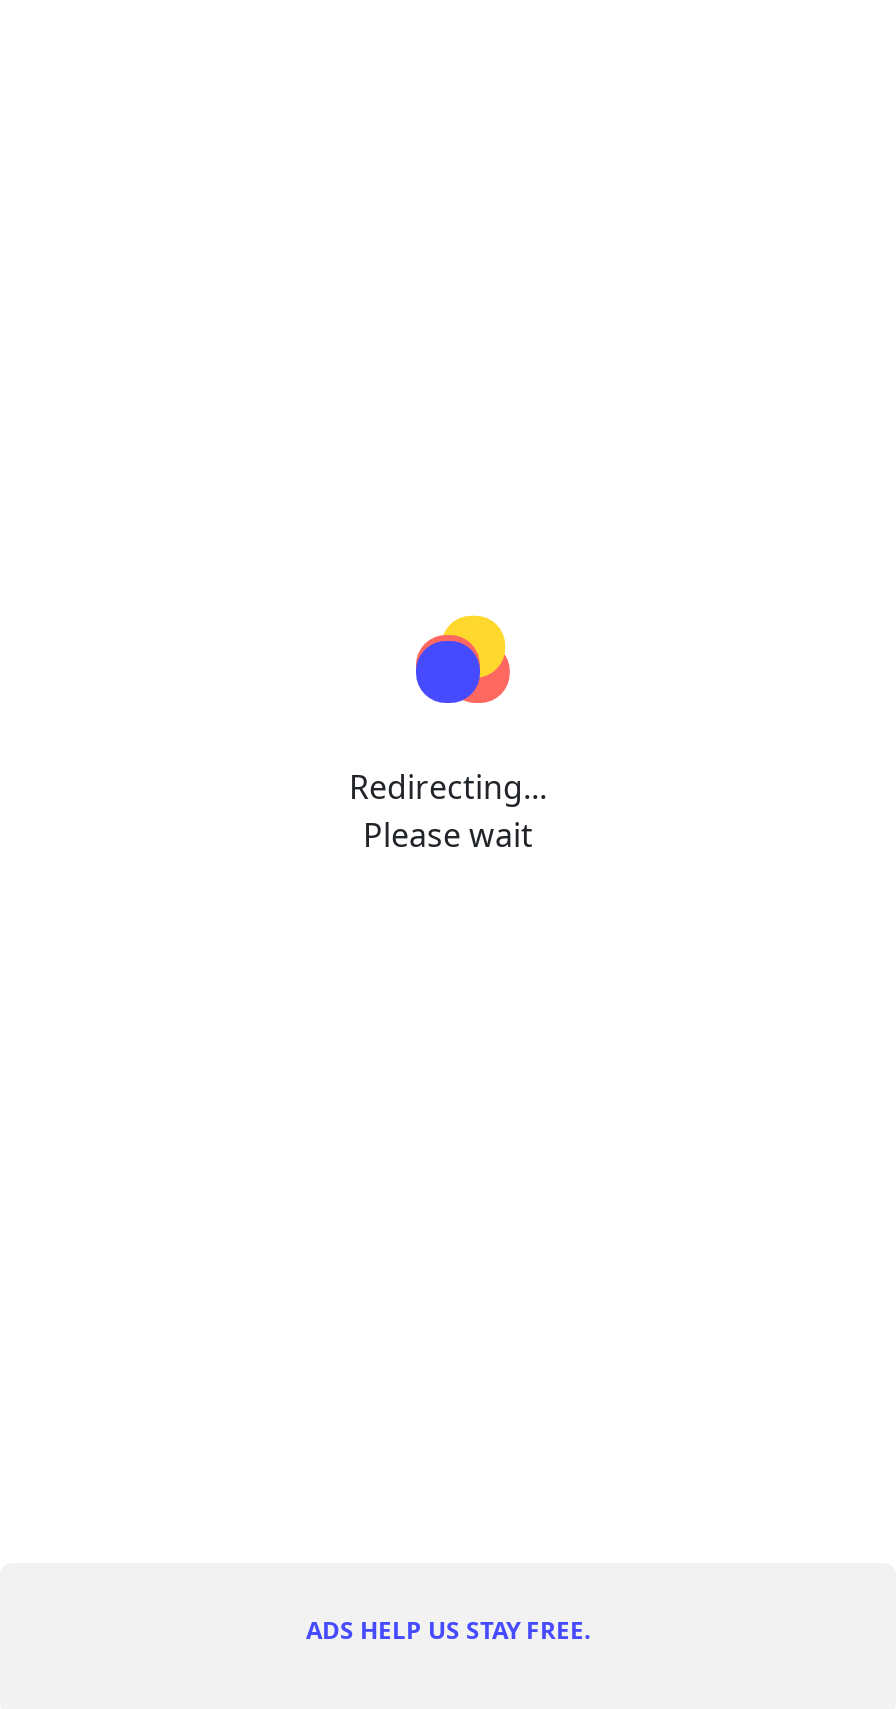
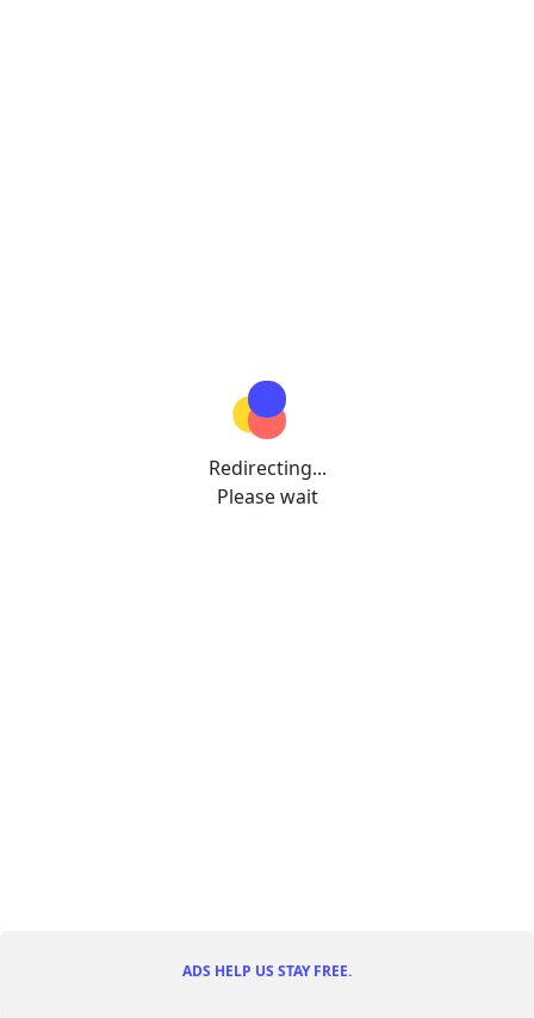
[390,613,512,739] [image] -> [231,365,304,440] [image]

